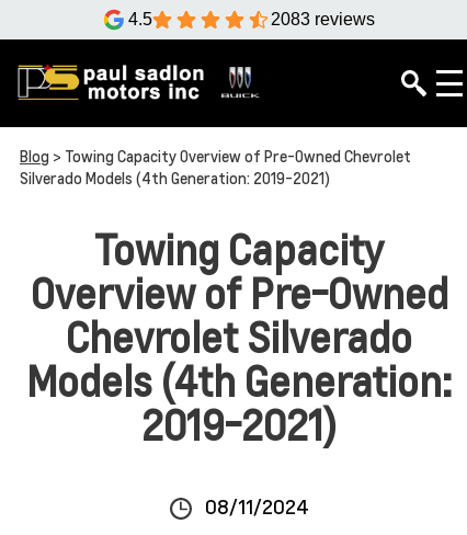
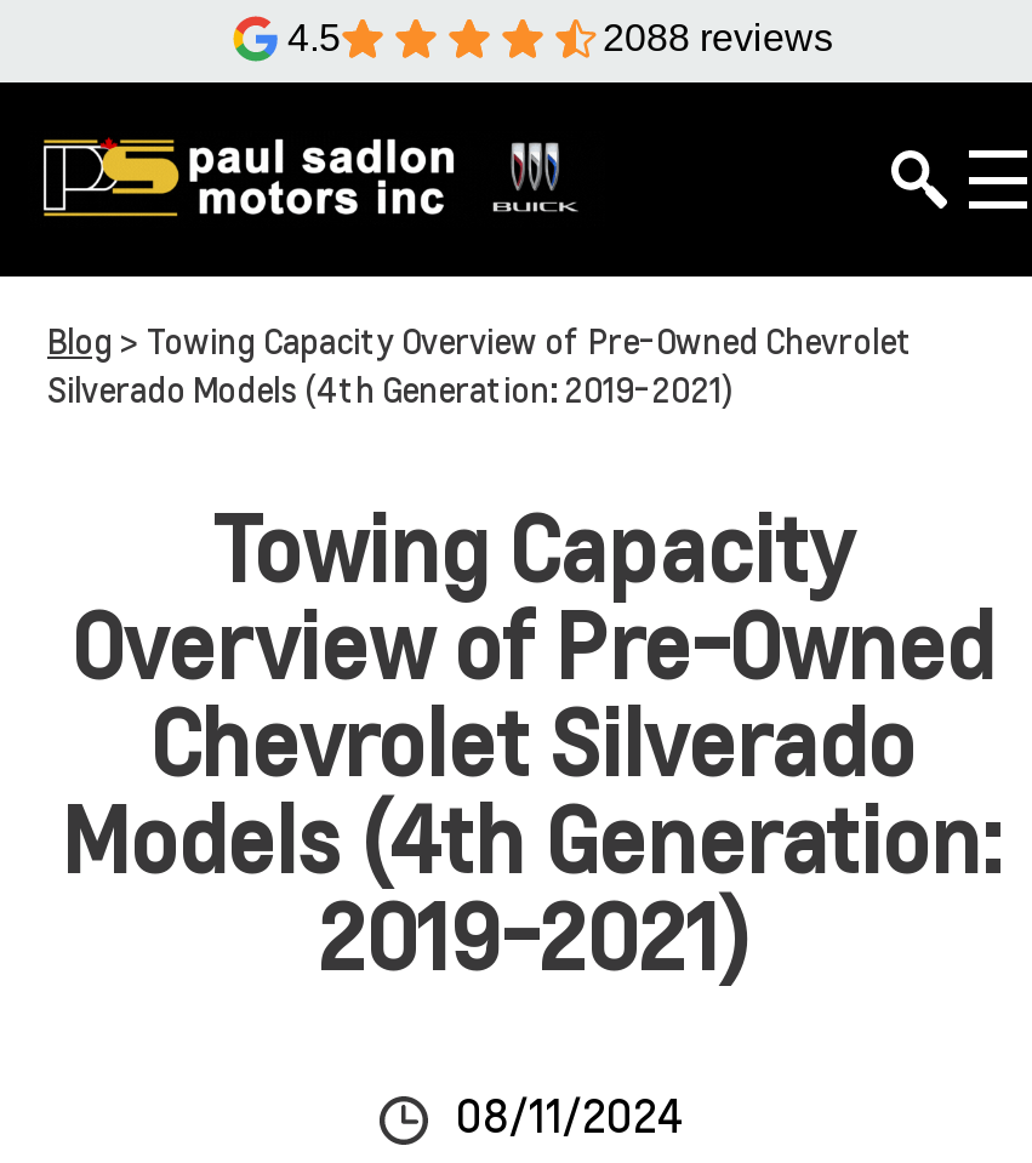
[271,10,375,29] 2083 reviews -> [603,17,833,58] 2088 reviews

